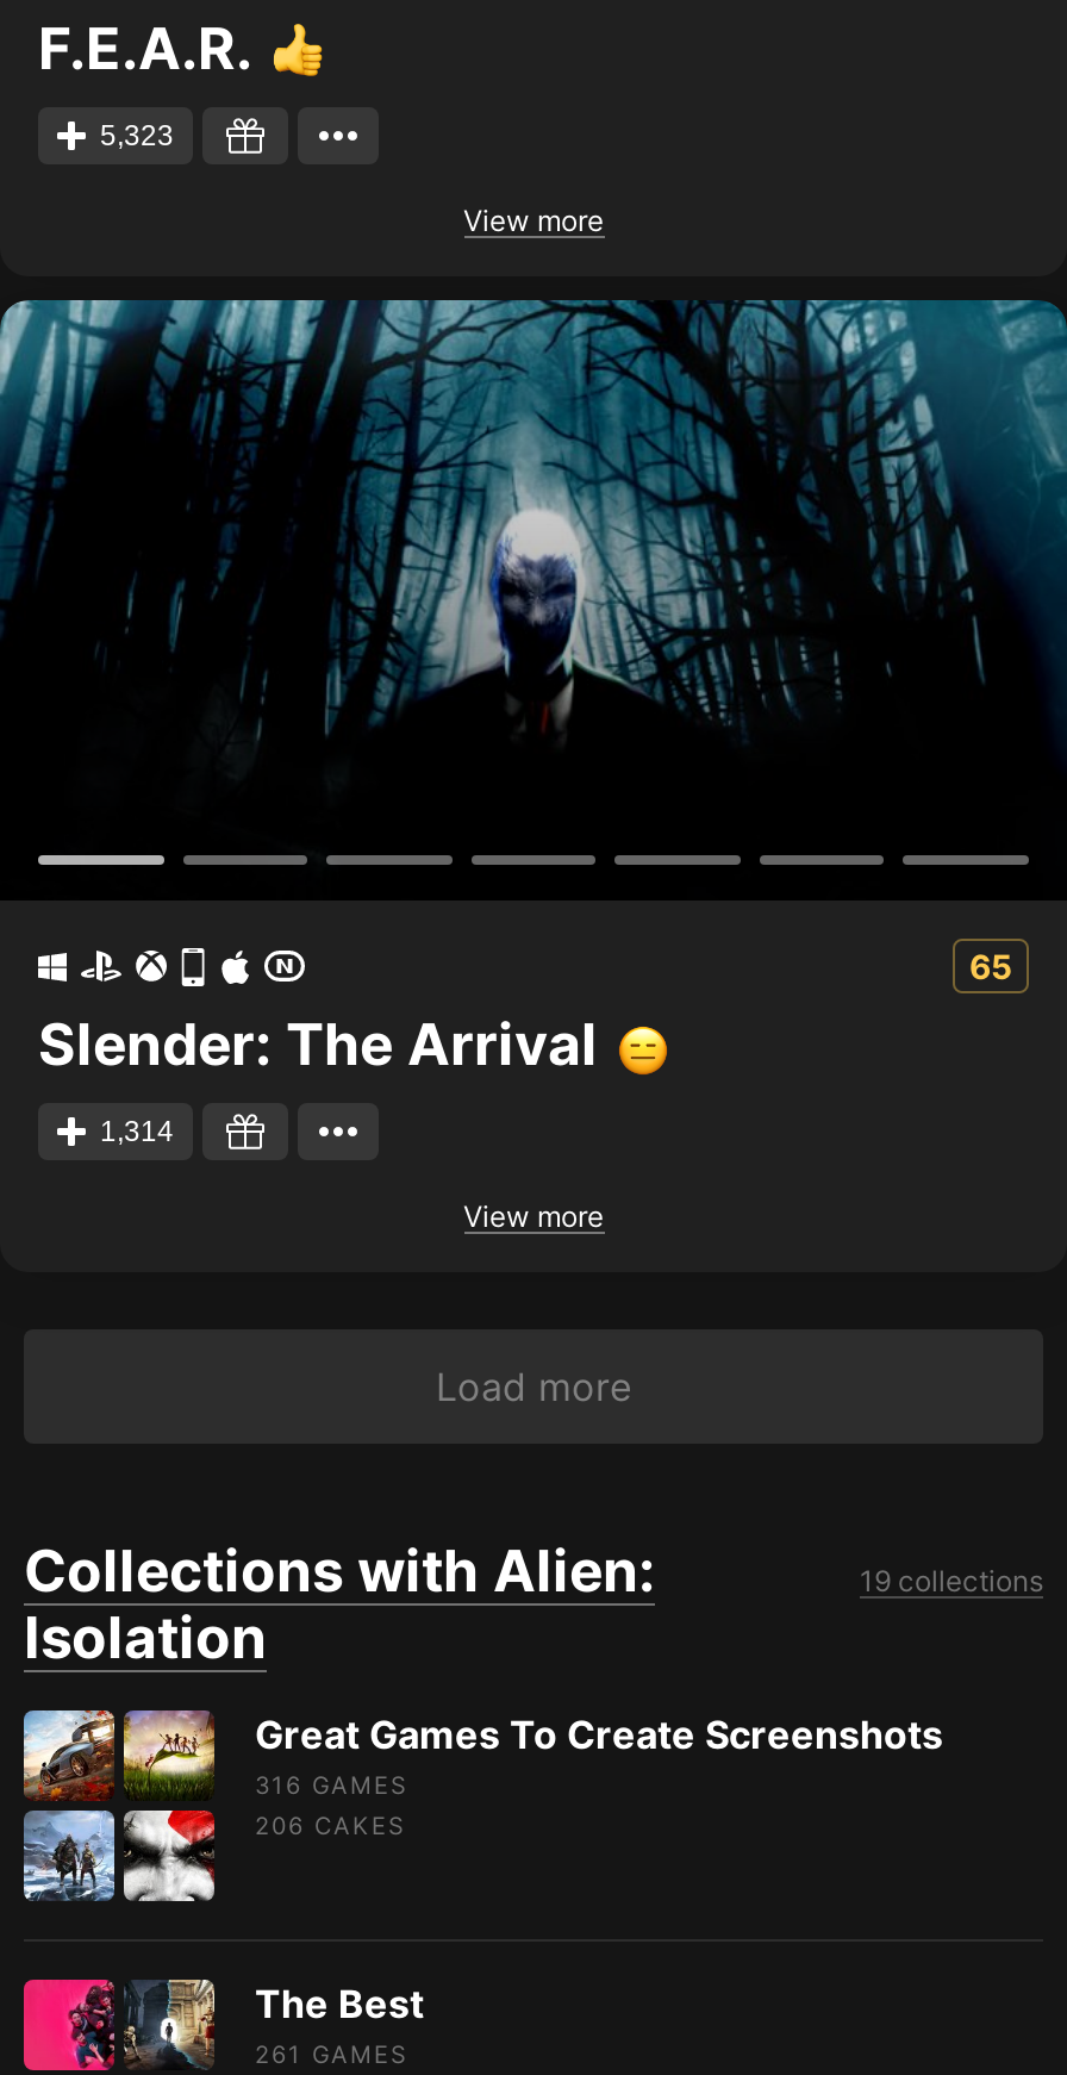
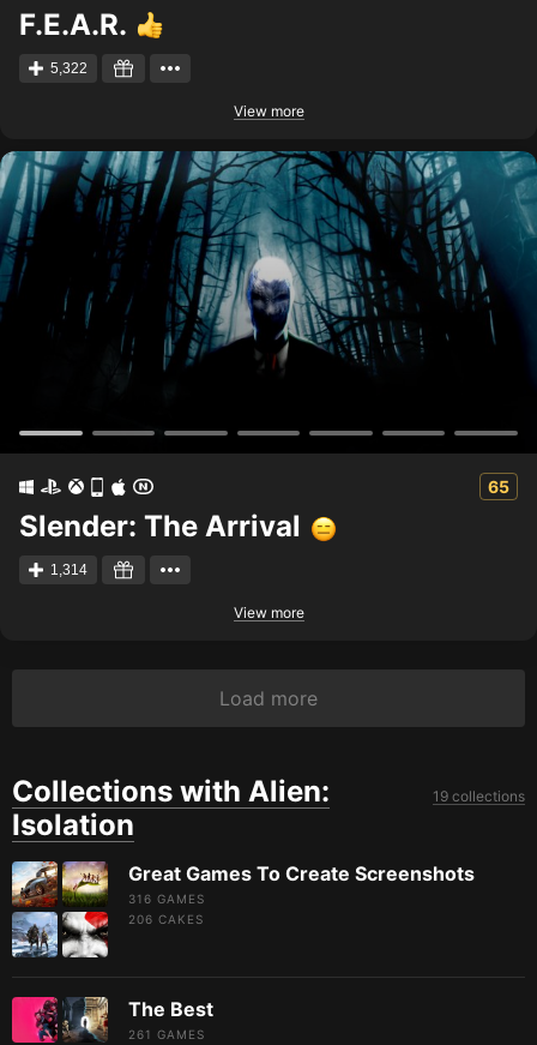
[100,119,174,152] 5,323 -> [50,60,88,77] 5,322

